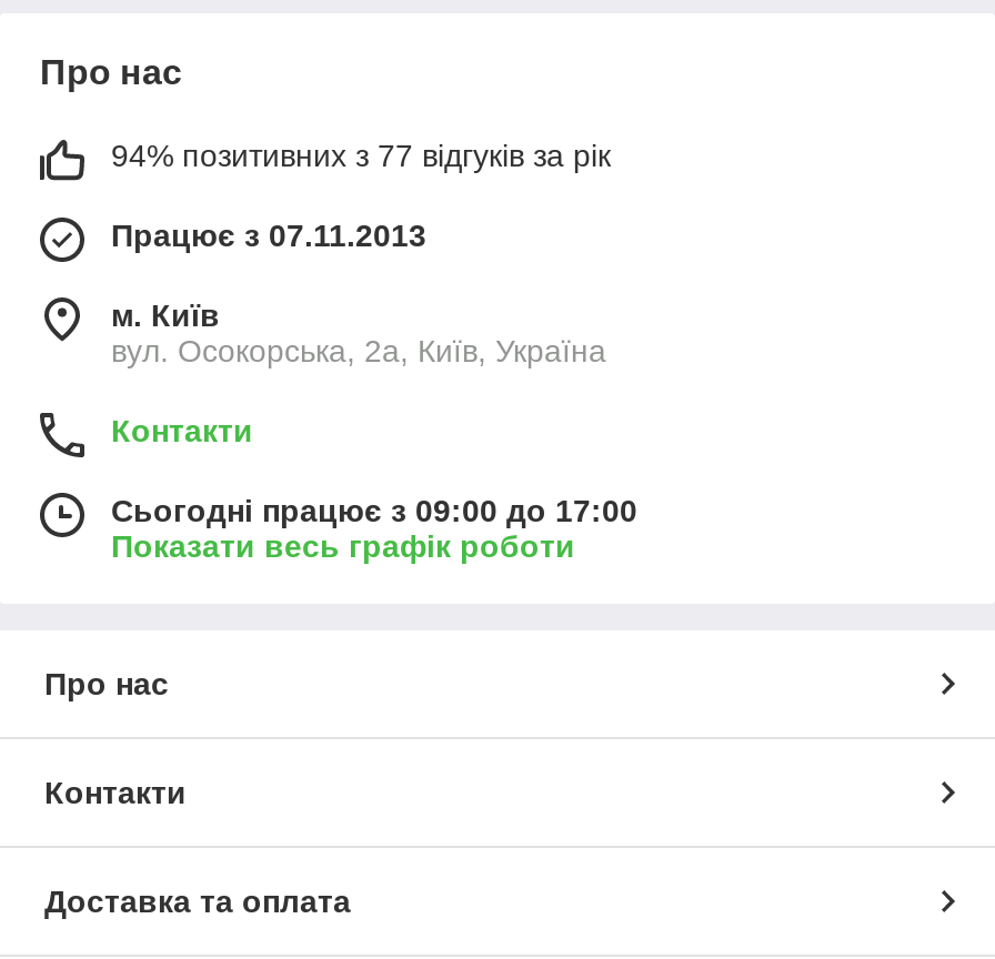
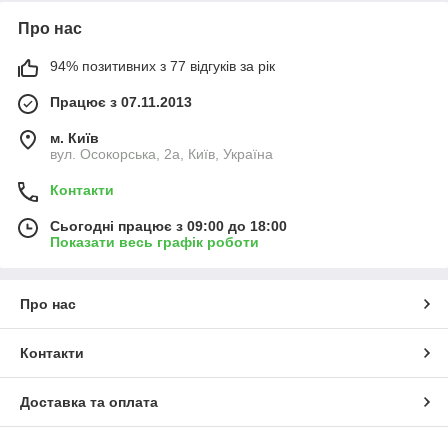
[111,494,637,529] Сьогодні працює з 09:00 до 17:00 -> [50,218,287,234] Сьогодні працює з 09:00 до 18:00

